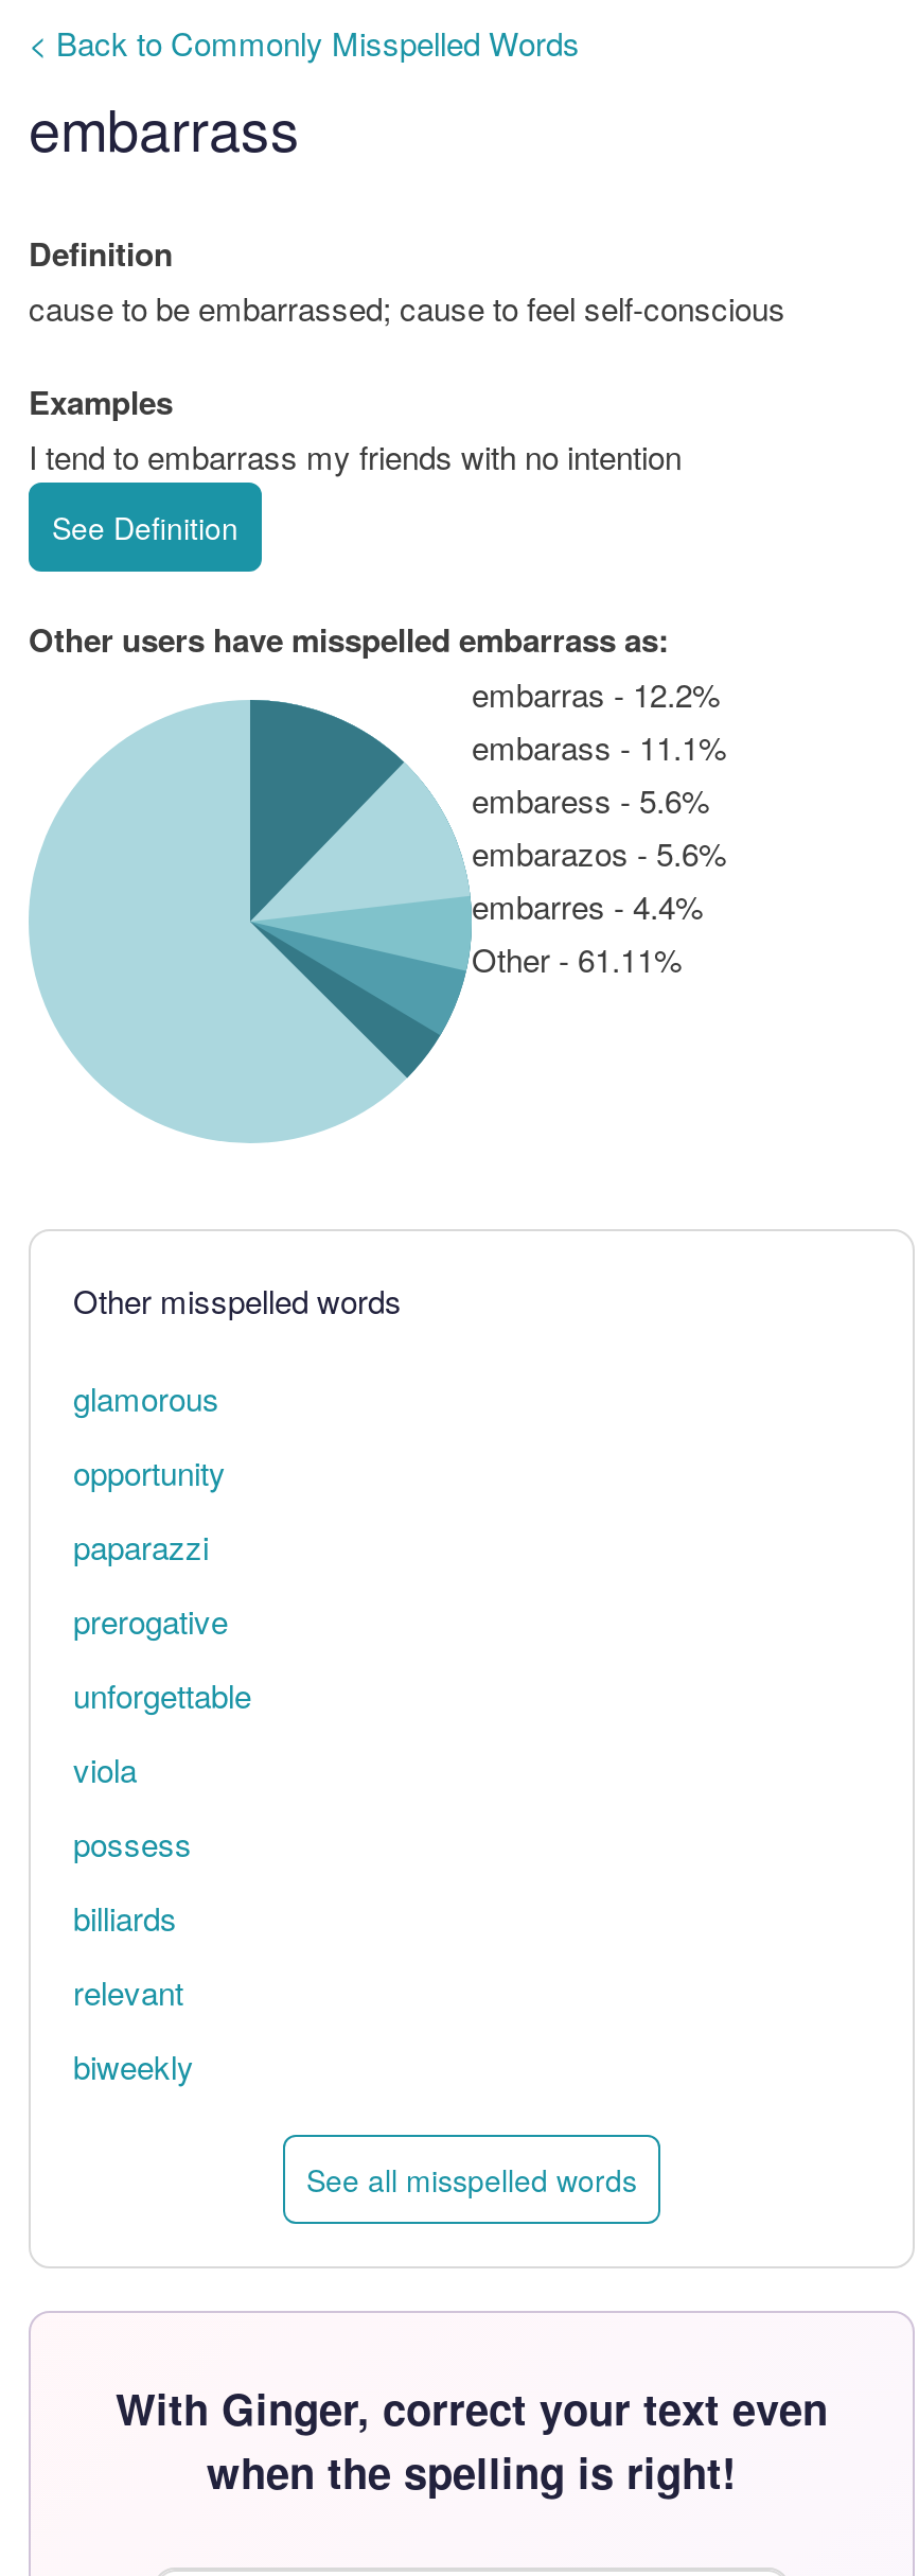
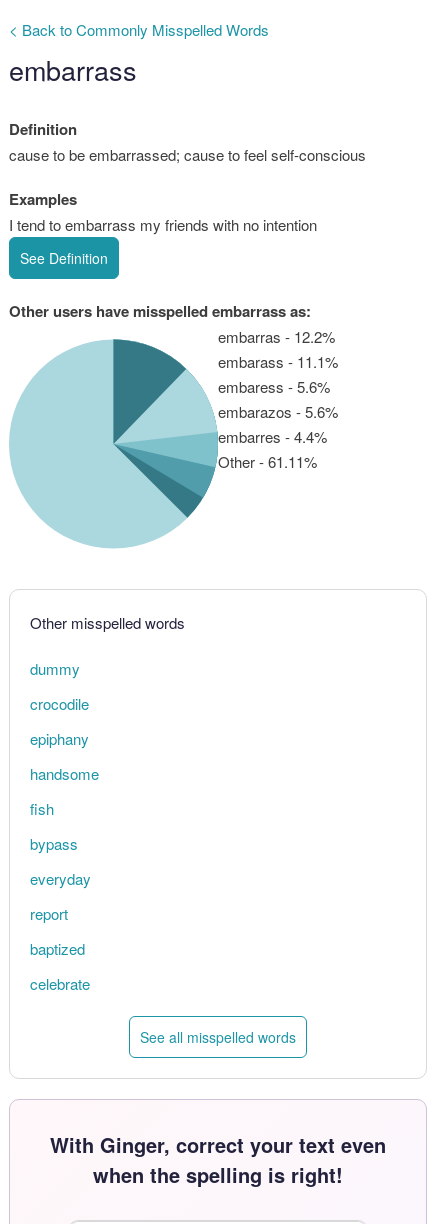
[73,1375,219,1420] glamorous -> [30,658,80,679] dummy
[73,1450,226,1494] opportunity -> [30,693,89,714] crocodile
[73,1524,209,1569] paparazzi -> [30,728,89,749] epiphany
[73,1598,228,1643] prerogative -> [30,763,99,784] handsome
[73,1672,251,1717] unforgettable -> [30,798,54,819] fish
[73,1747,137,1791] viola -> [30,833,78,854] bypass
[73,1821,192,1865] possess -> [30,868,91,889] everyday
[73,1895,177,1940] billiards -> [30,903,68,924] report
[73,1969,183,2014] relevant -> [30,938,85,959] baptized
[73,2044,194,2088] biweekly -> [30,973,90,994] celebrate

